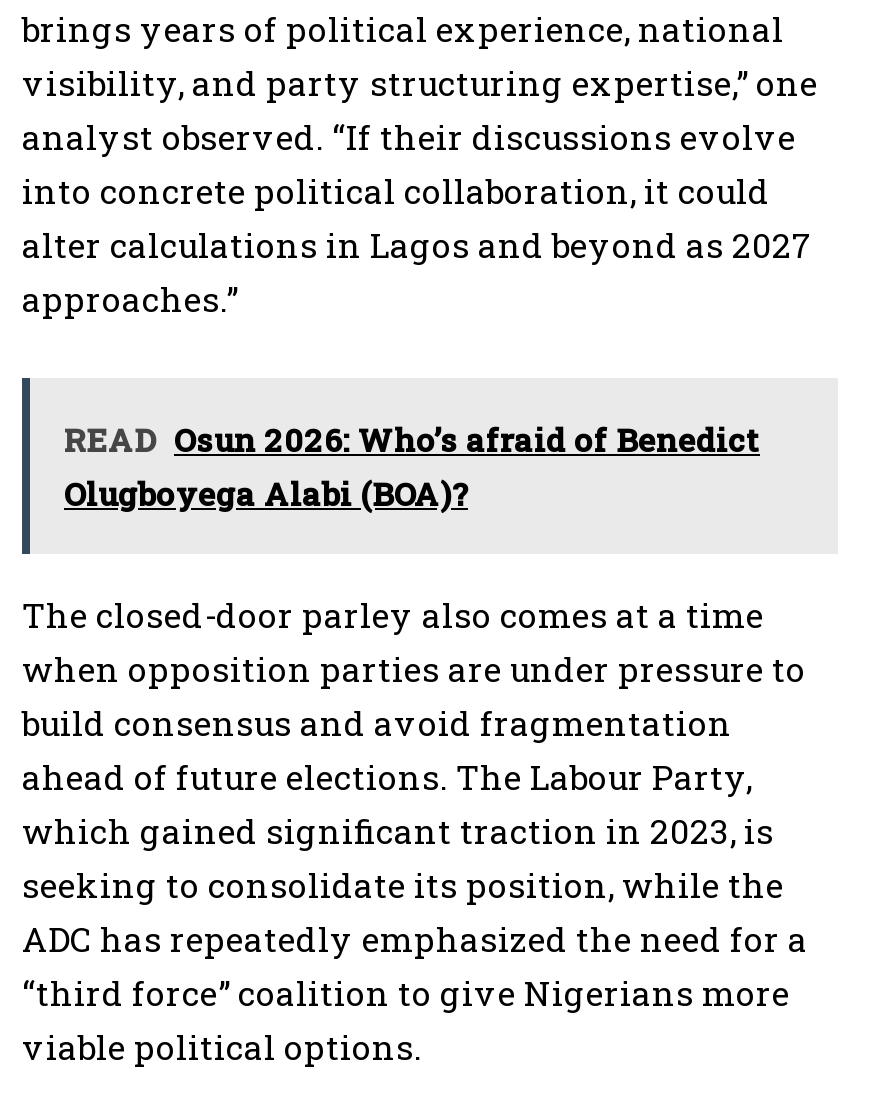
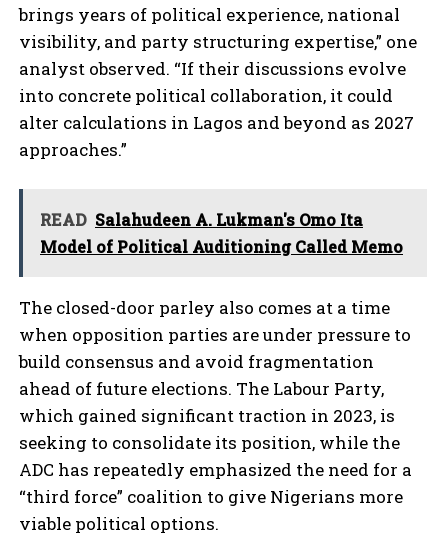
[64,419,760,515] READ Osun 2026: Who’s afraid of Benedict | Olugboyega Alabi (BOA)? -> [40,209,403,257] READ Salahudeen A. Lukman's Omo Ita | Model of Political Auditioning Called Memo

